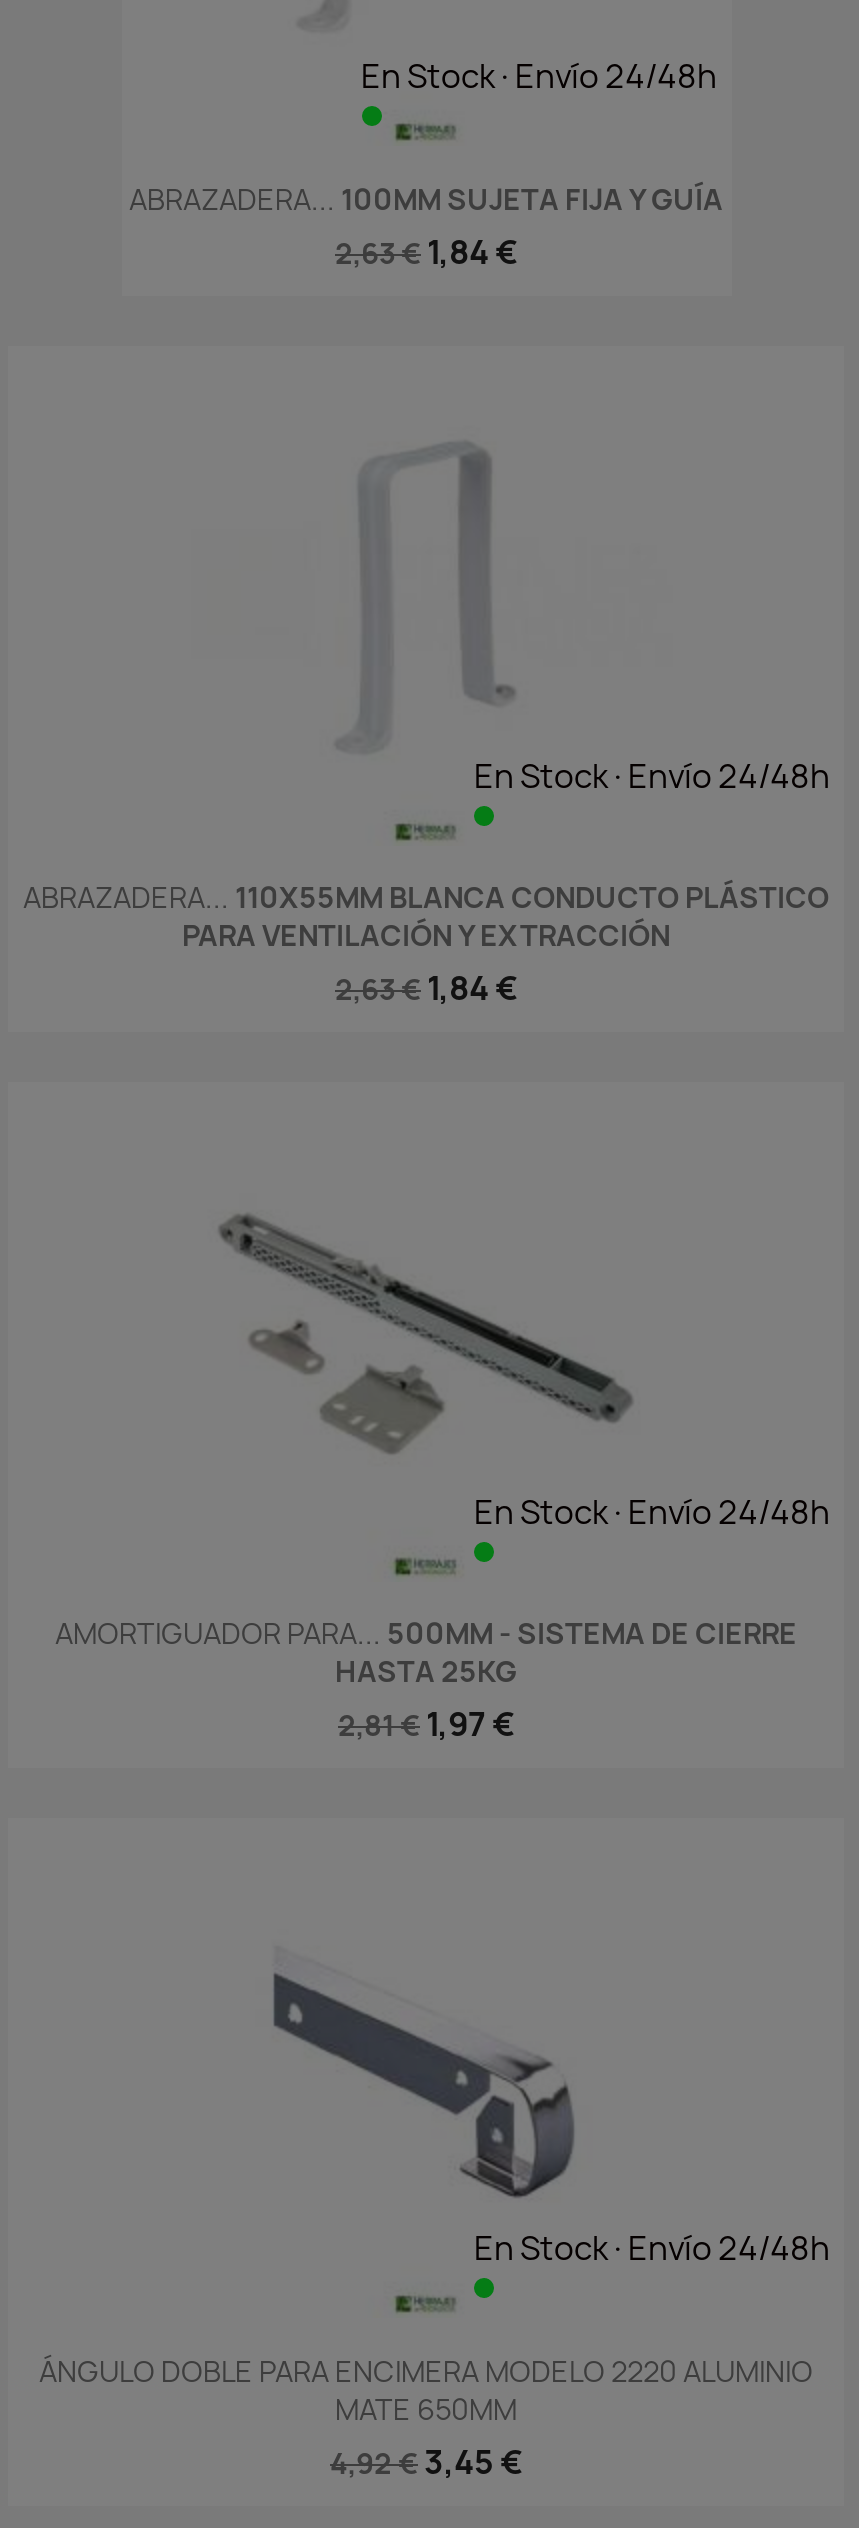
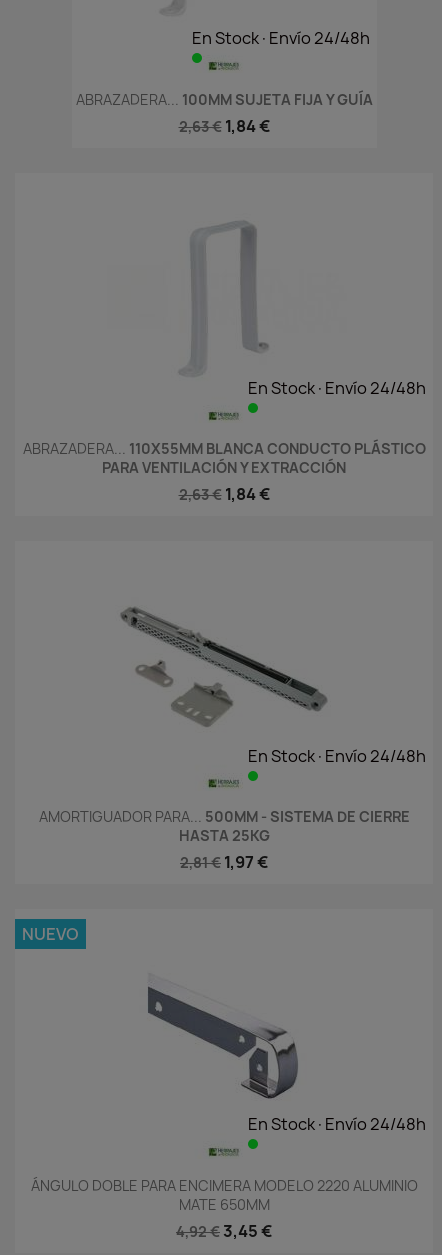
none -> [22,923,79,945] NUEVO

